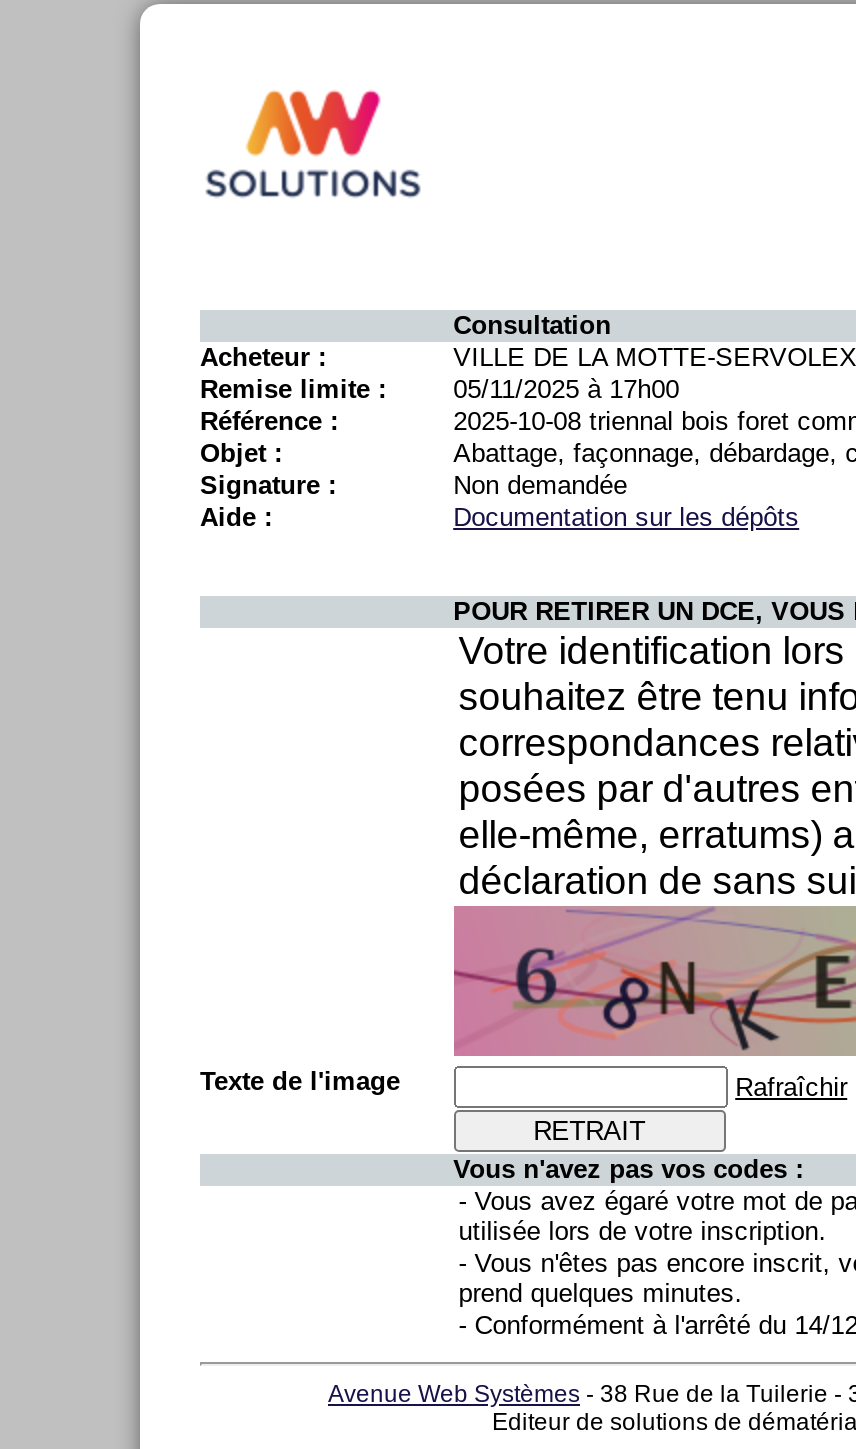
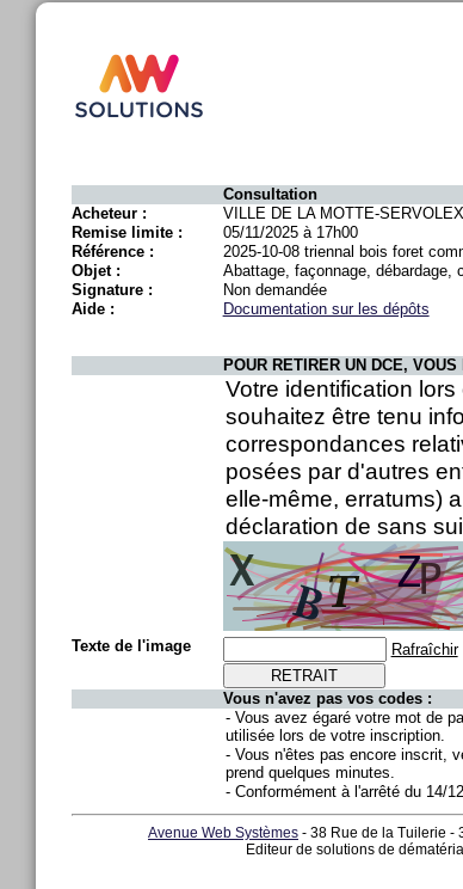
[452,908,850,1058] [image] -> [223,542,459,632] [image]

